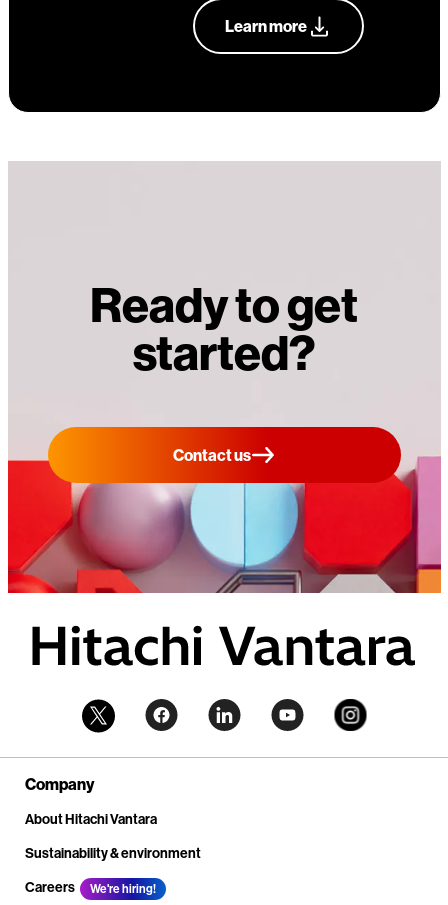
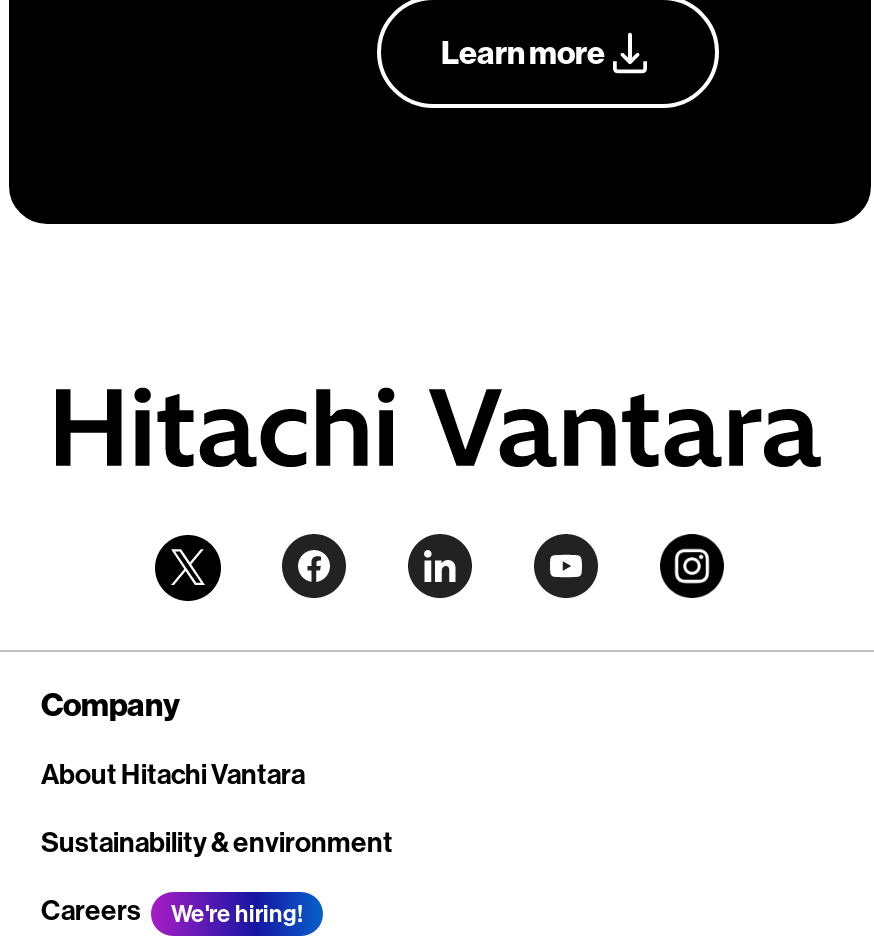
[7,162,442,594] [image] | Ready to get | started? | Contact us -> none

